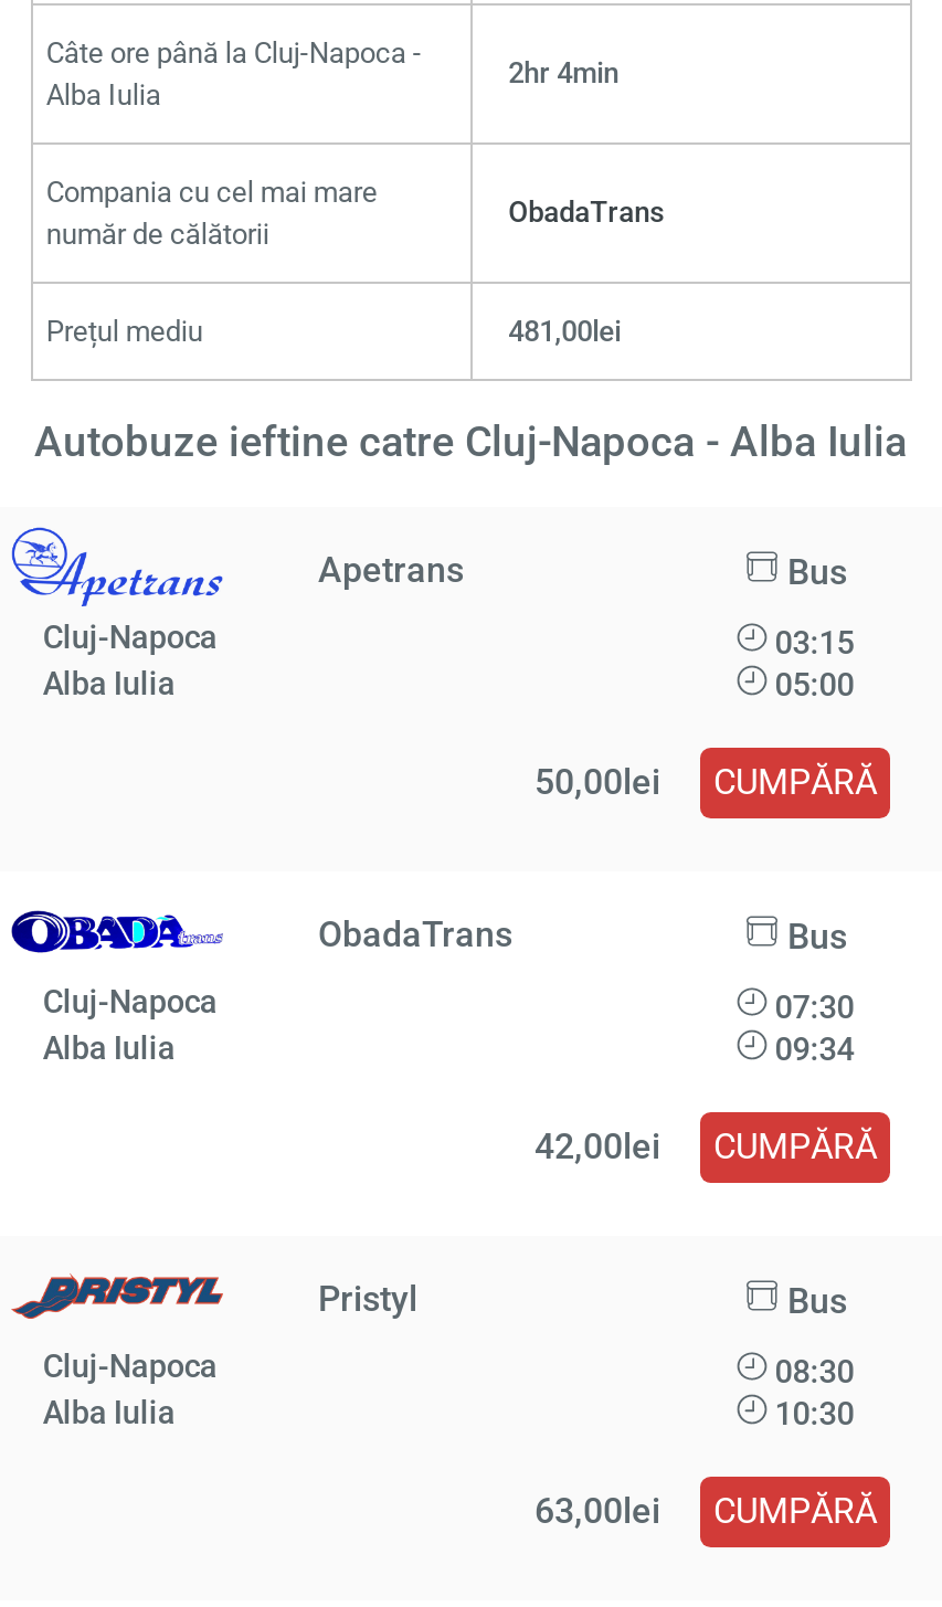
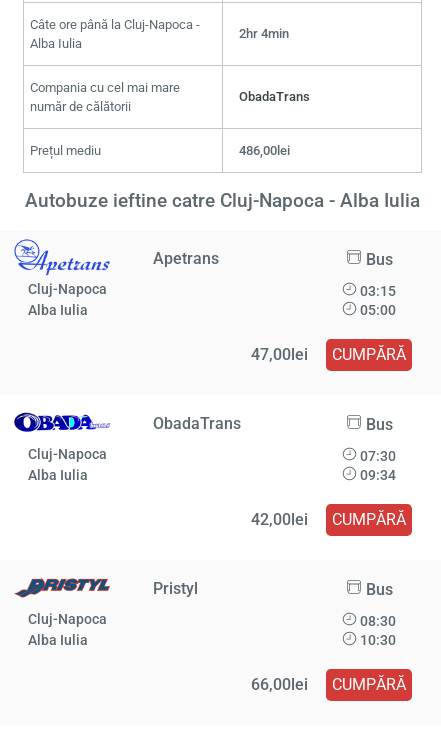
[508,314,621,347] 481,00lei -> [239,143,290,158] 486,00lei
[534,761,877,804] 50,00lei CUMPĂRĂ -> [251,345,406,364] 47,00lei CUMPĂRĂ
[534,1490,877,1533] 63,00lei CUMPĂRĂ -> [251,675,406,694] 66,00lei CUMPĂRĂ

